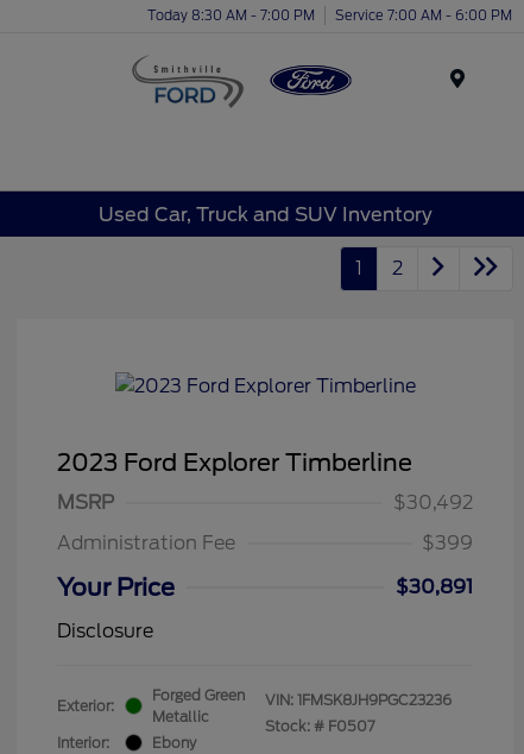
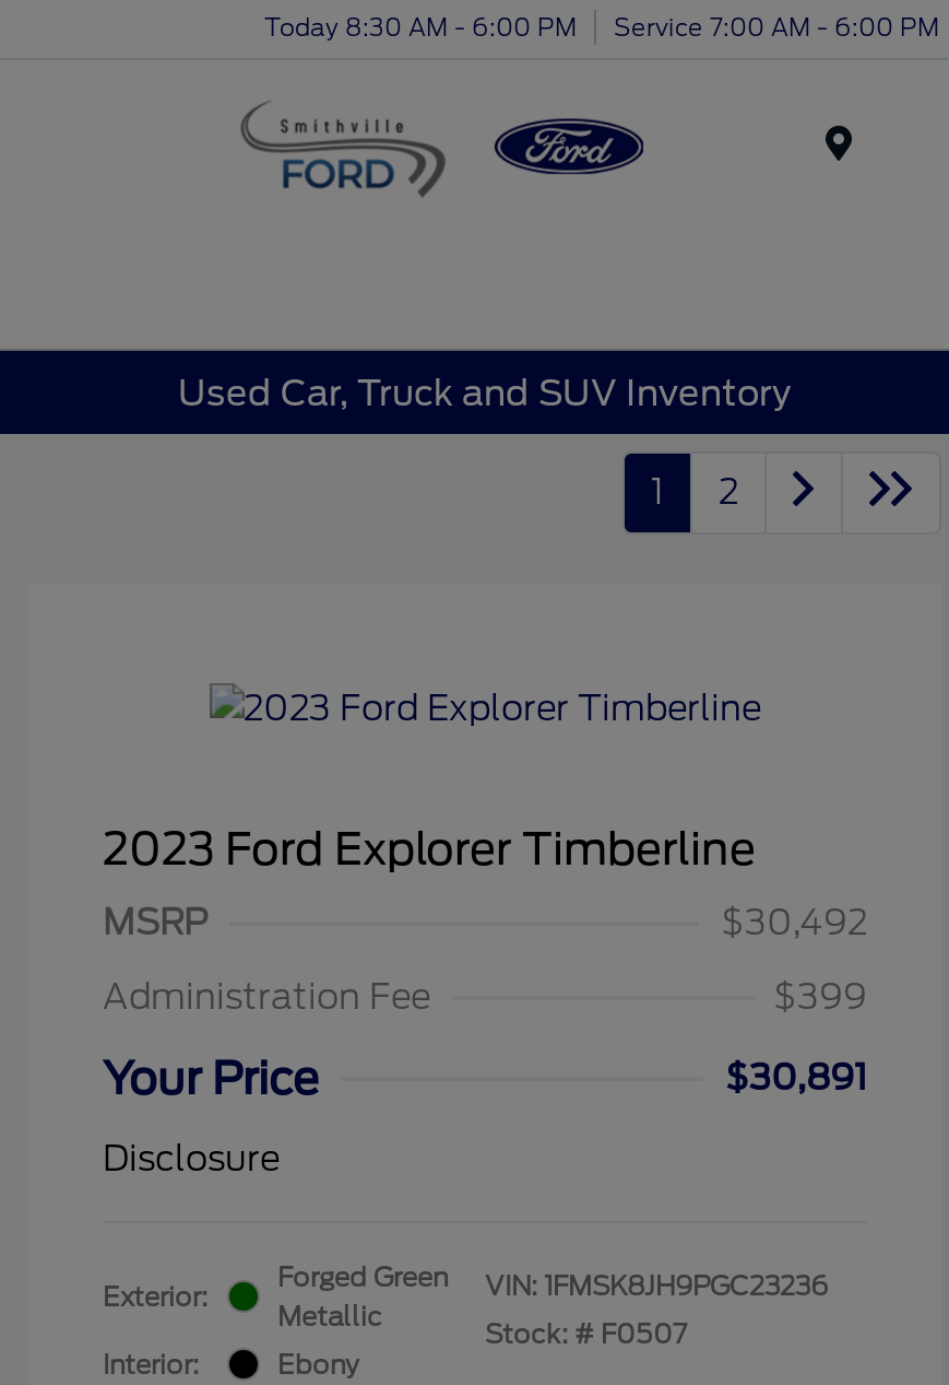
[147,7,512,23] Today 8:30 AM - 7:00 PM Service 7:00 AM - 6:00 PM -> [264,11,939,42] Today 8:30 AM - 6:00 PM Service 7:00 AM - 6:00 PM

